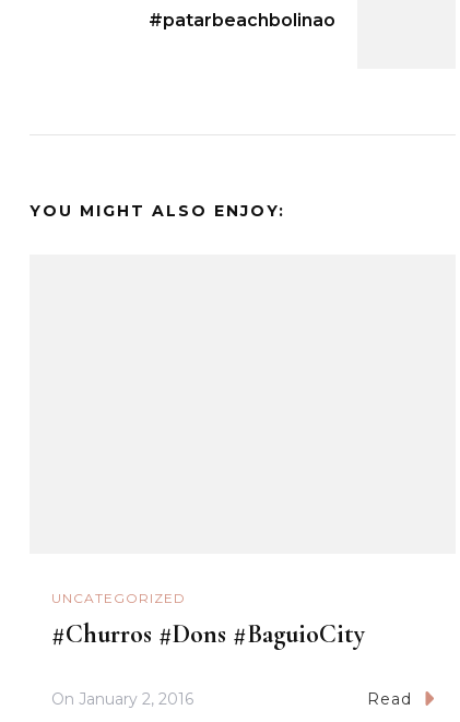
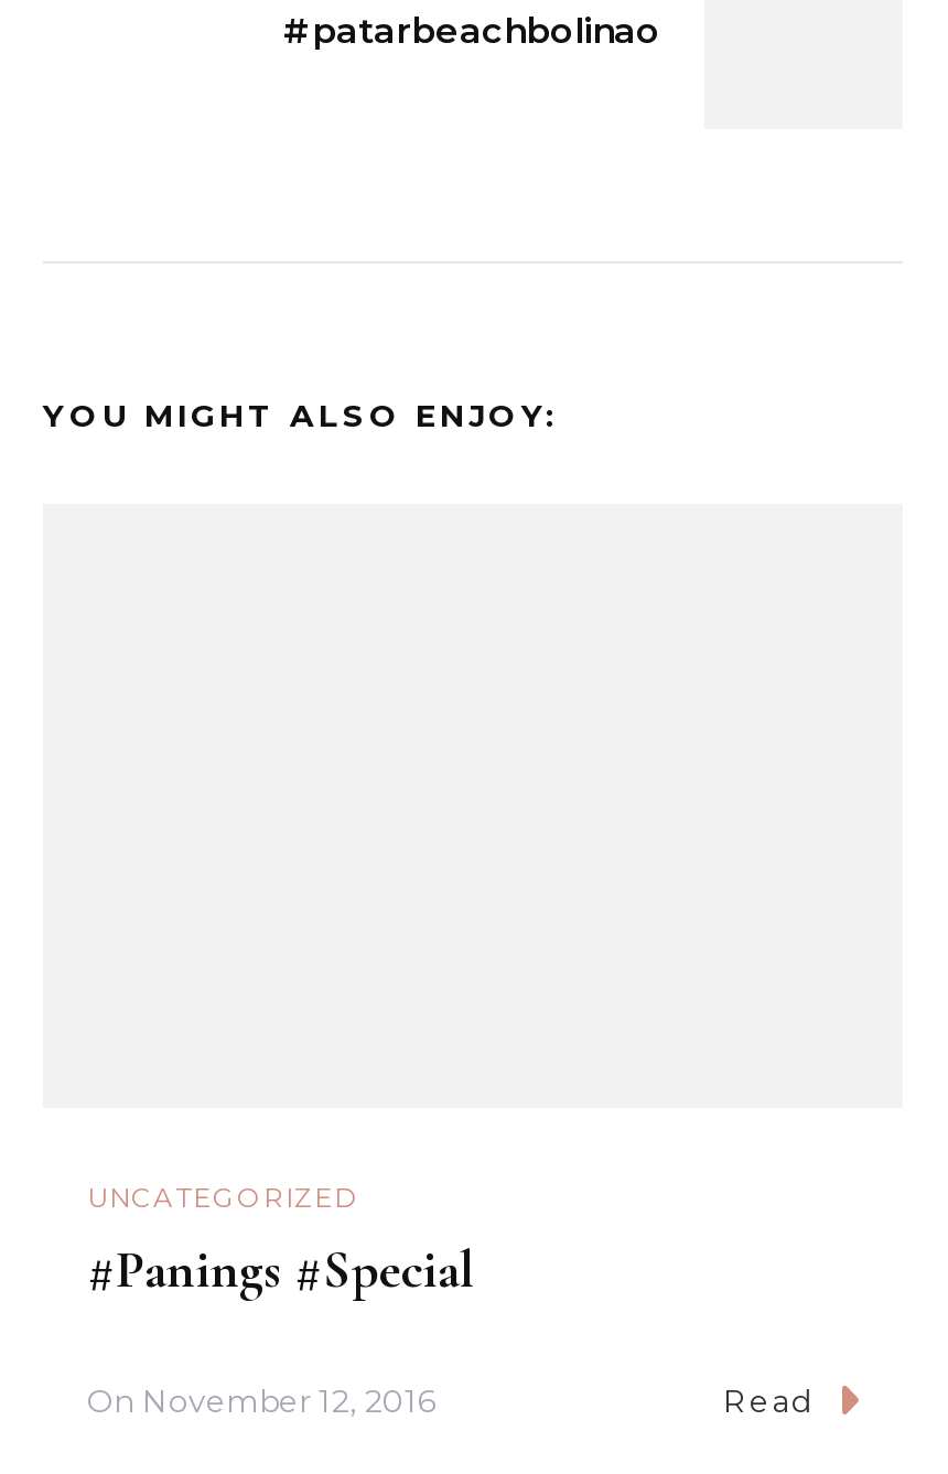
[51,618,365,650] #Churros #Dons #BaguioCity -> [87,1238,475,1302] #Panings #Special
[51,689,193,708] On January 2, 2016 -> [87,1381,435,1420] On November 12, 2016

